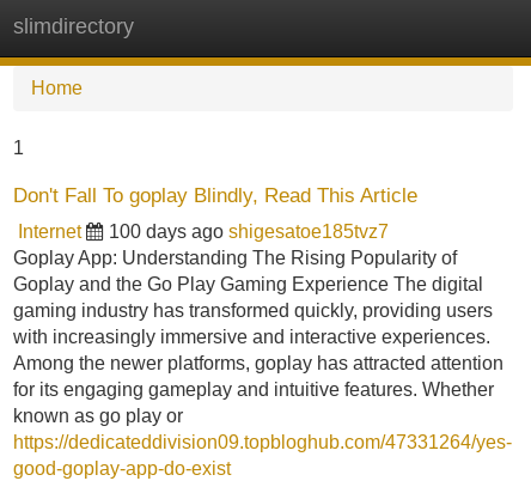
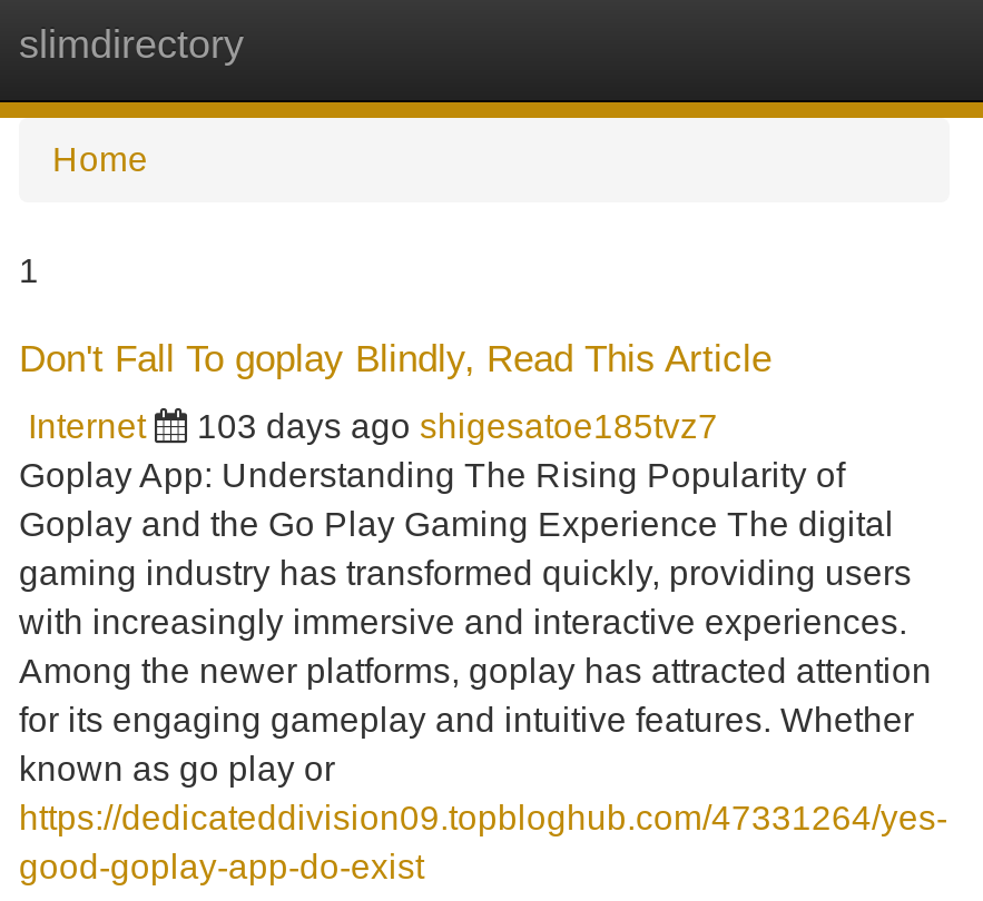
[109,221,389,242] 100 days ago shigesatoe185tvz7 -> [197,407,718,445] 103 days ago shigesatoe185tvz7

